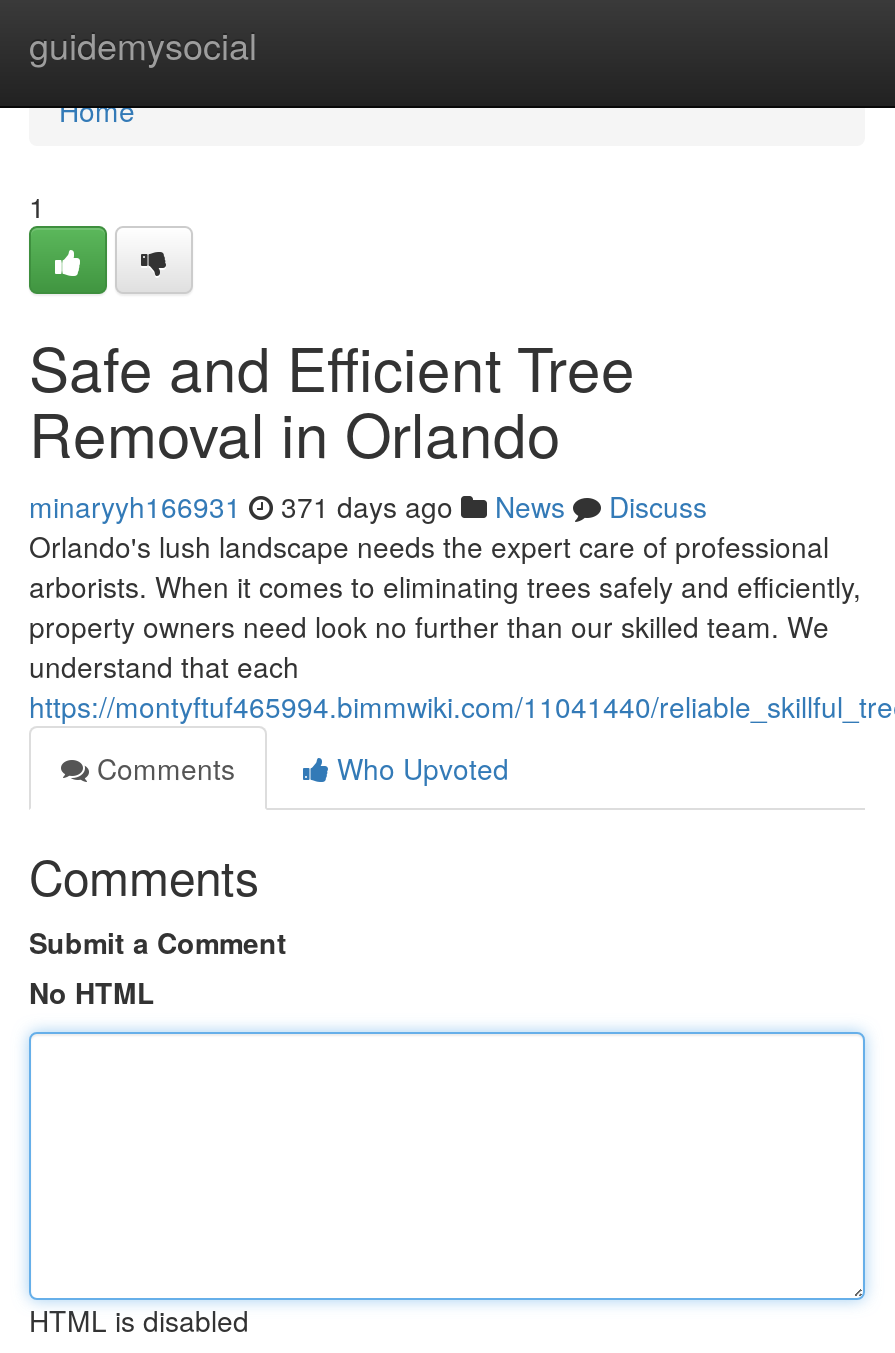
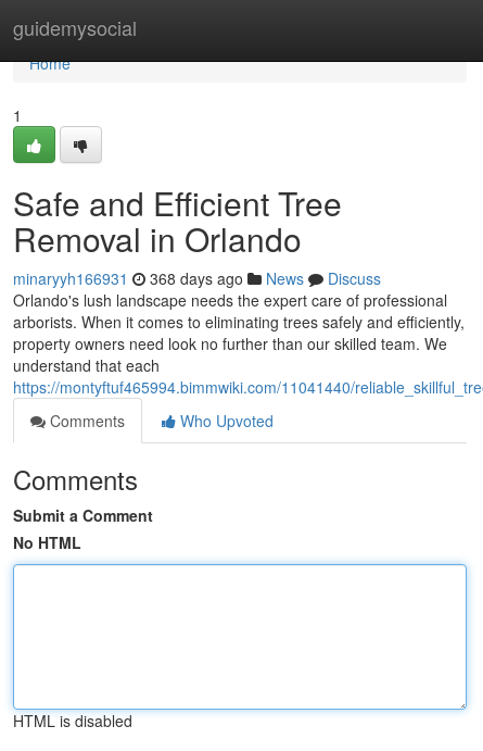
[29,486,707,526] minaryyh166931 371 days ago News Discuss -> [13,267,381,289] minaryyh166931 368 days ago News Discuss

